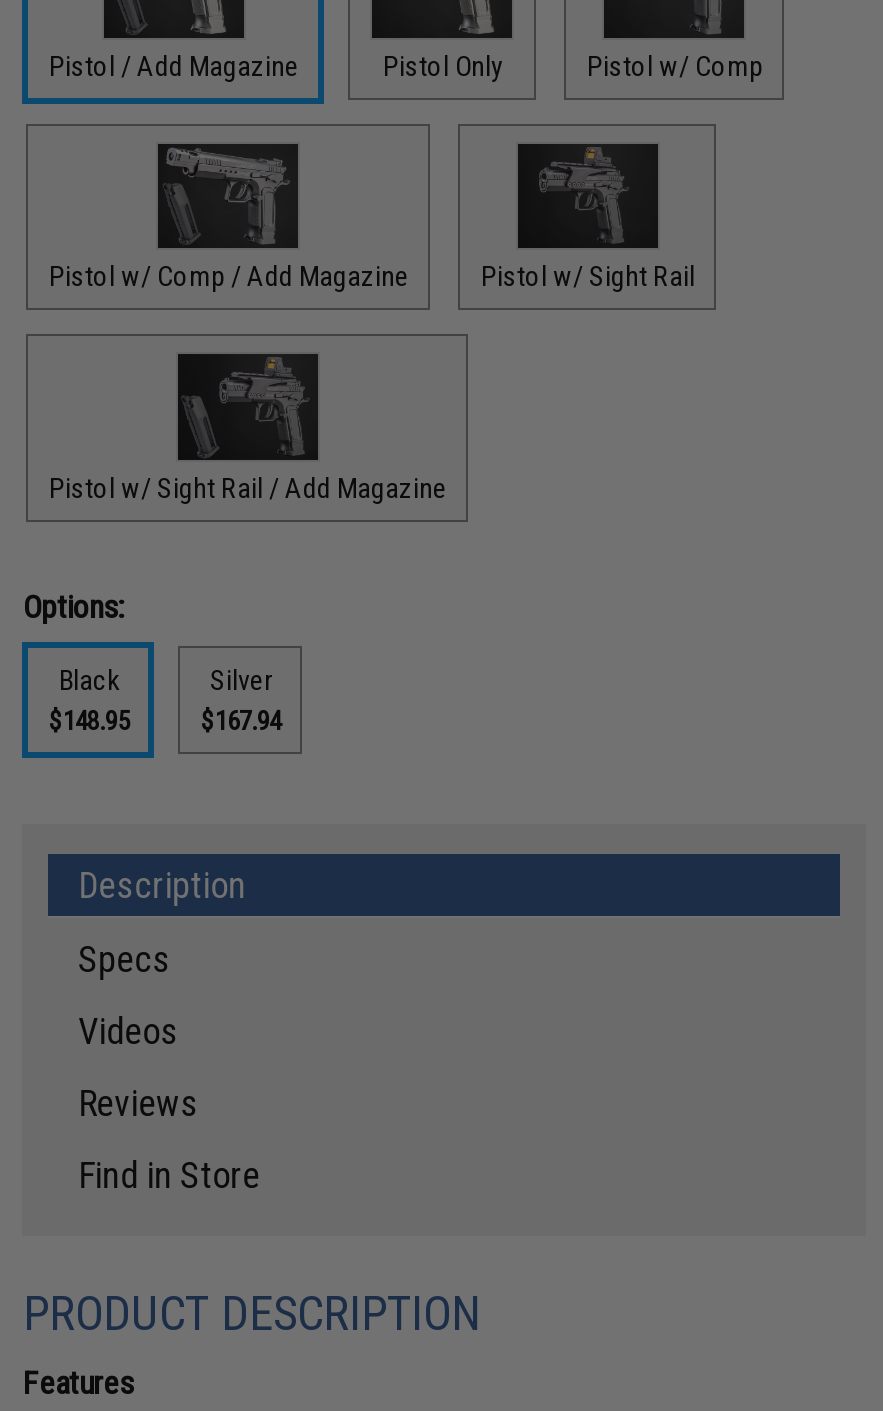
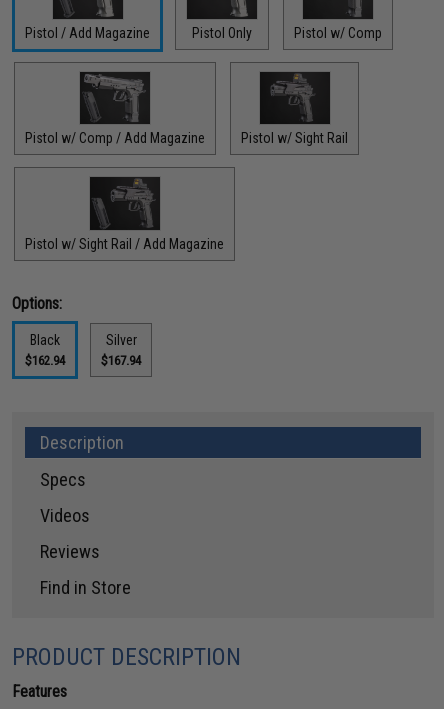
[49,705,129,735] $148.95 -> [25,352,65,367] $162.94

